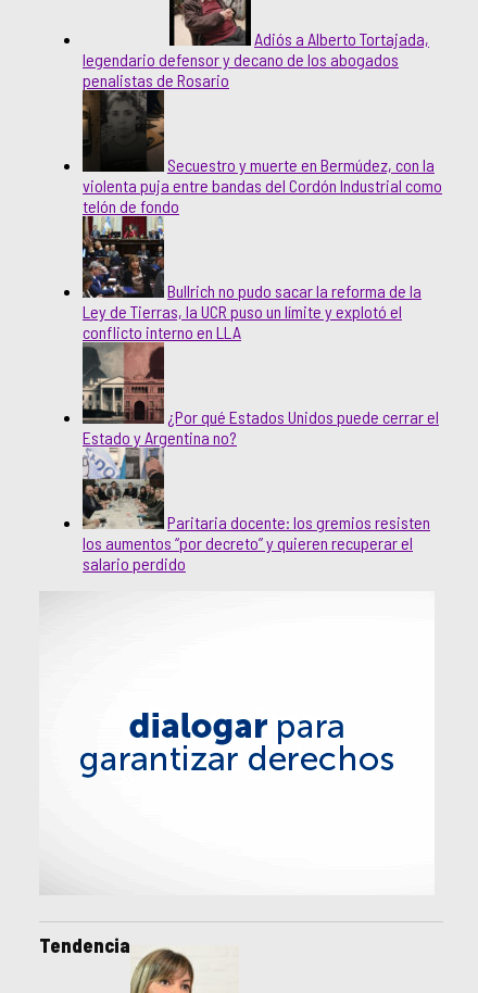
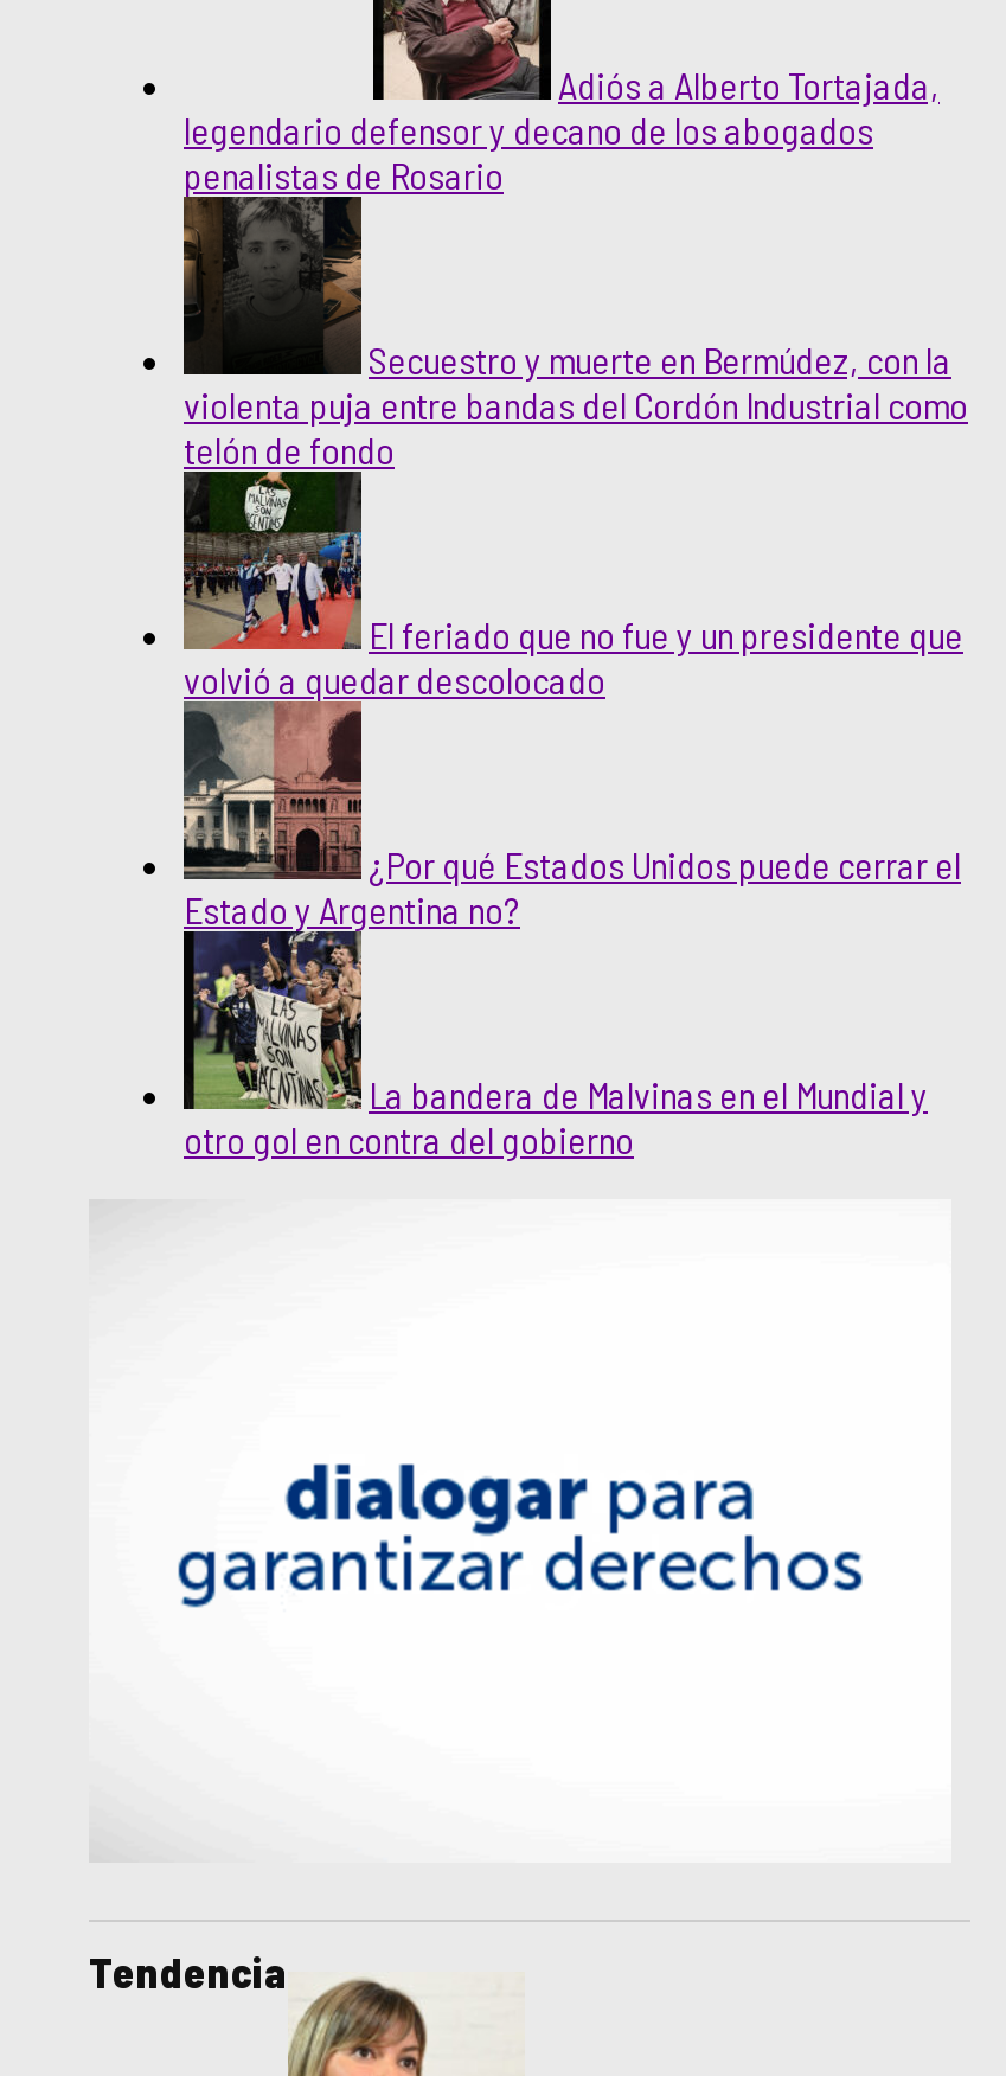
[81,218,422,342] [image] | Bullrich no pudo sacar la reforma de la | Ley de Tierras, la UCR puso un límite y explotó el | conflicto interno en LLA -> [184,476,963,700] [image] | El feriado que no fue y un presidente que | volvió a quedar descolocado
[81,450,430,573] [image] | Paritaria docente: los gremios resisten | los aumentos “por decreto” y quieren recuperar el | salario perdido -> [181,936,928,1160] [image] | La bandera de Malvinas en el Mundial y | otro gol en contra del gobierno

